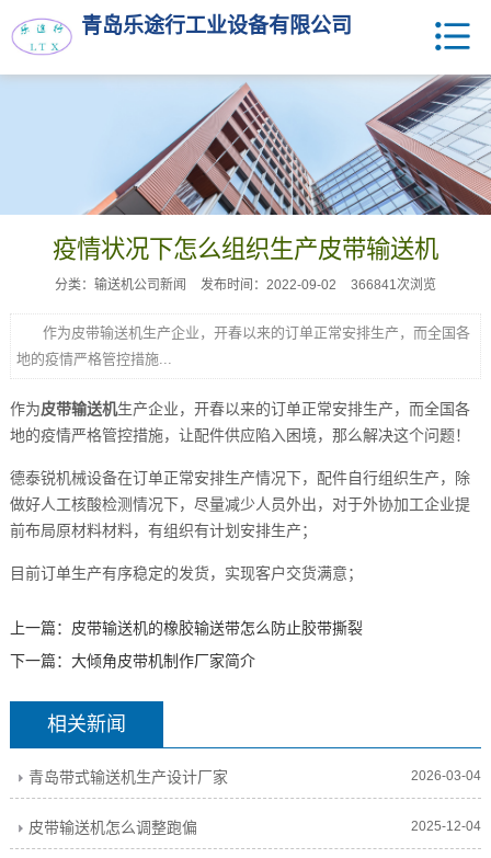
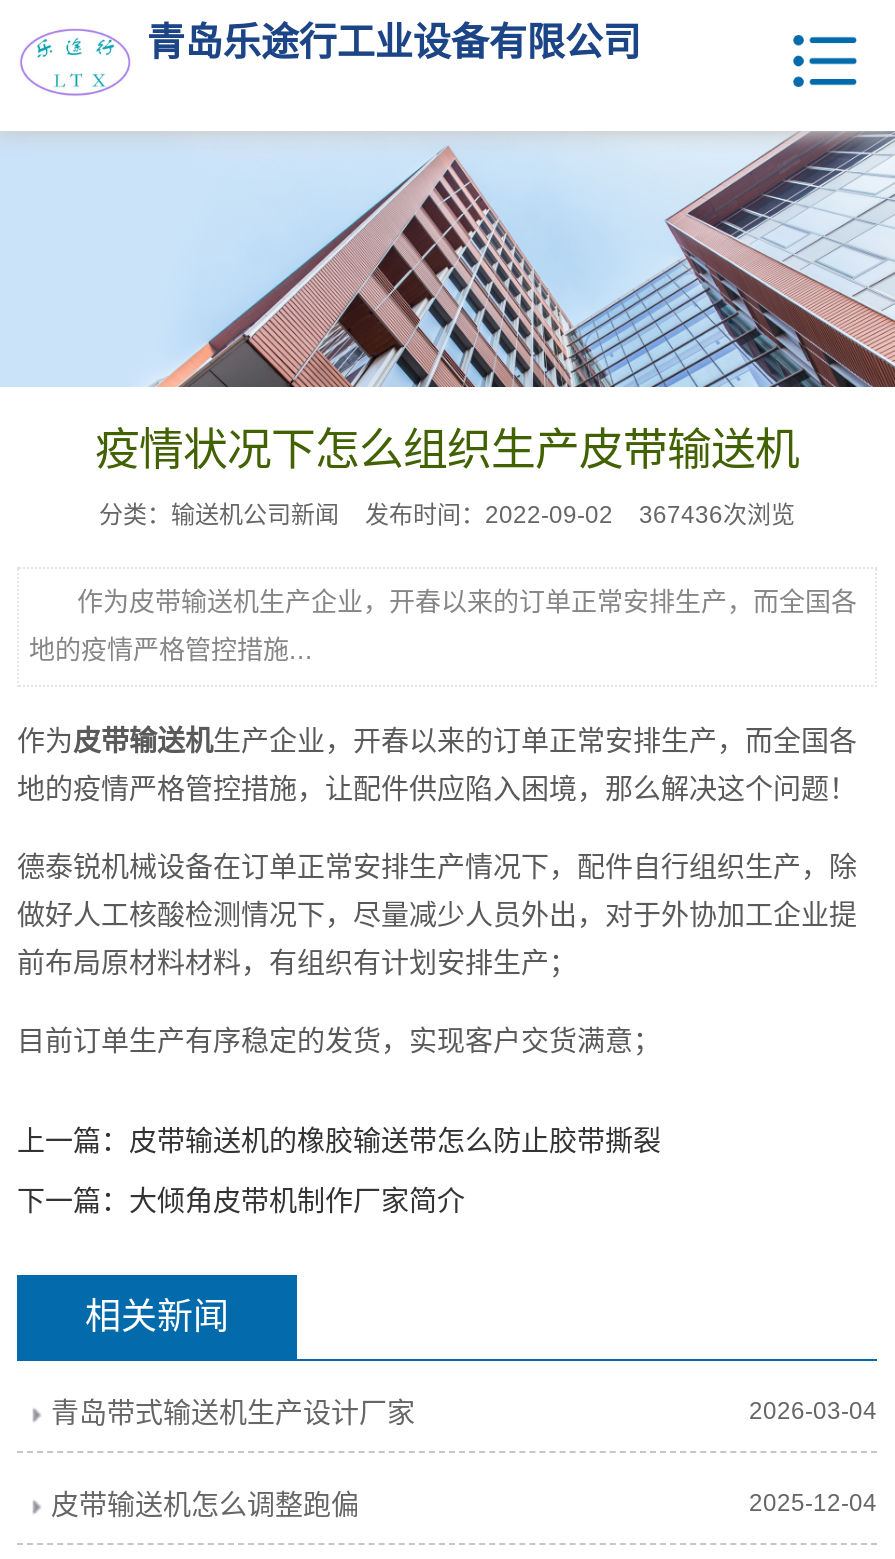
[55,278,436,293] 分类：输送机公司新闻 发布时间：2022-09-02 366841次浏览 -> [99,502,795,530] 分类：输送机公司新闻 发布时间：2022-09-02 367436次浏览

